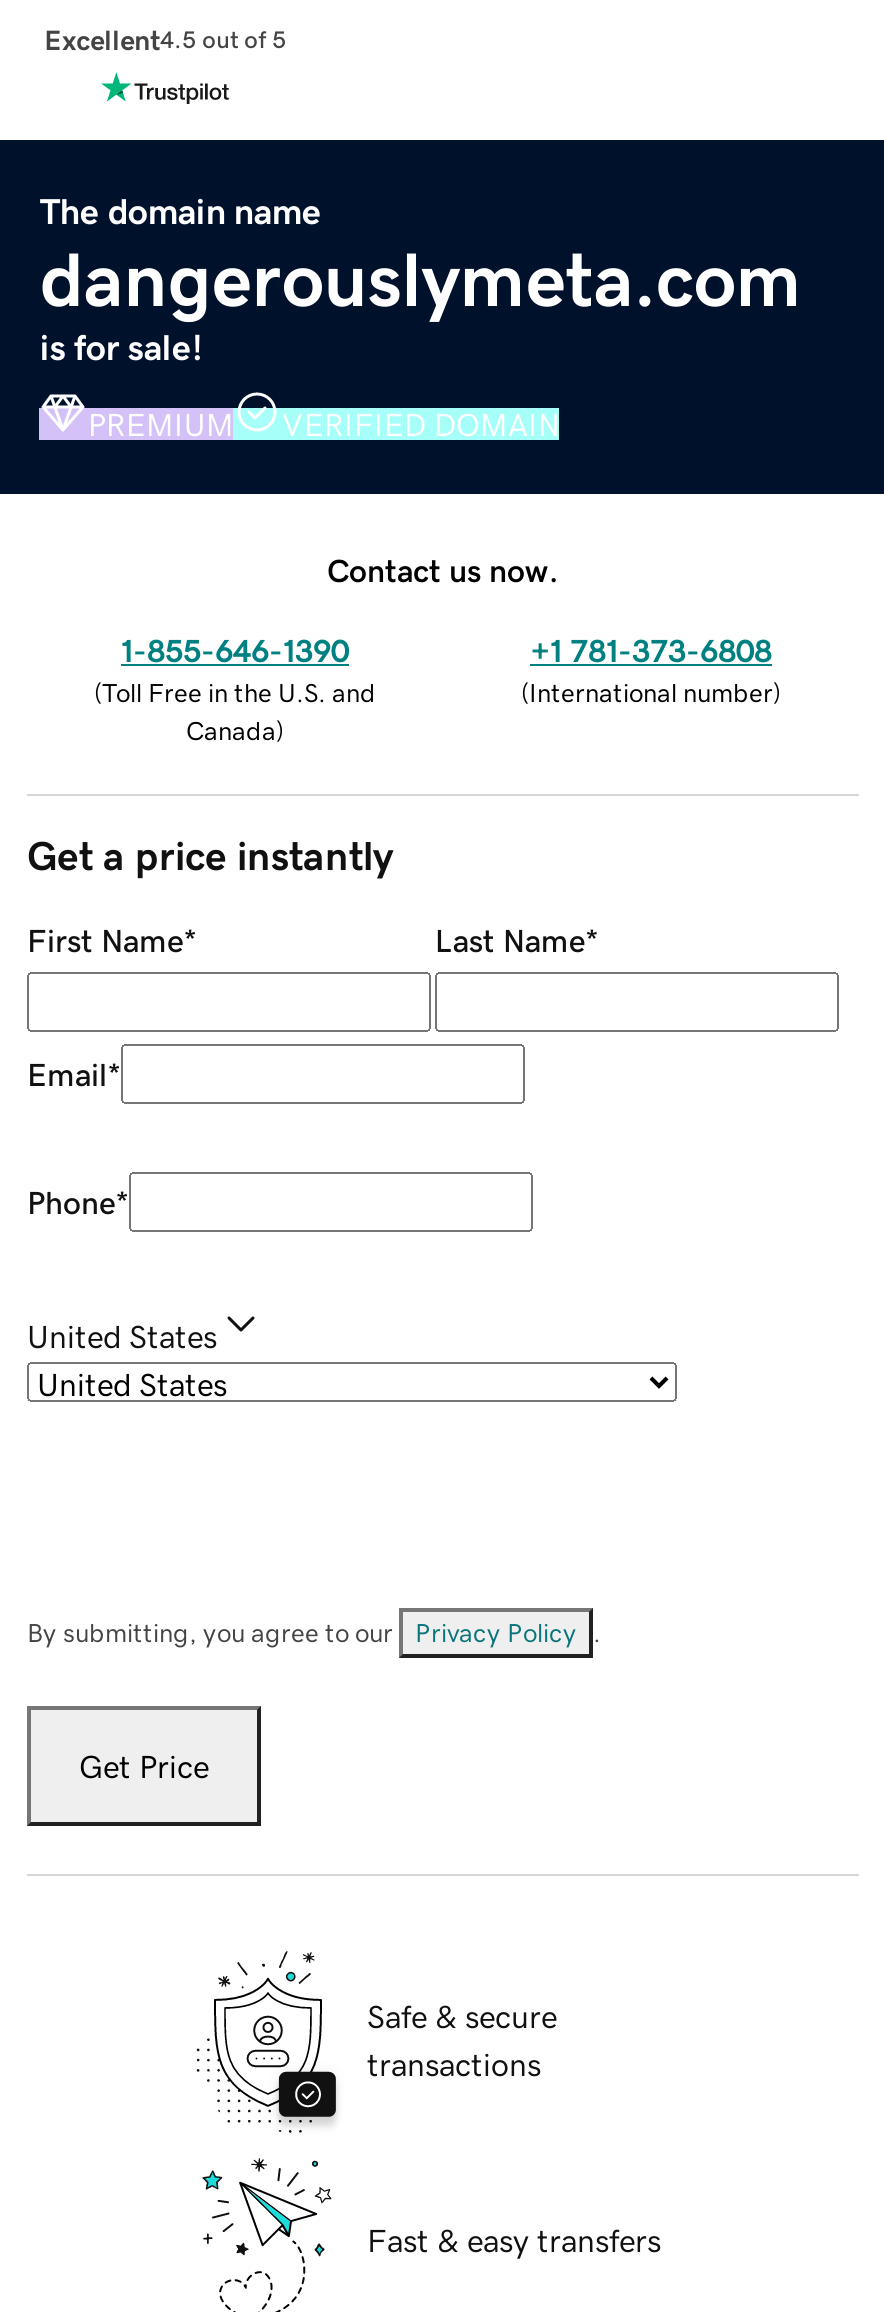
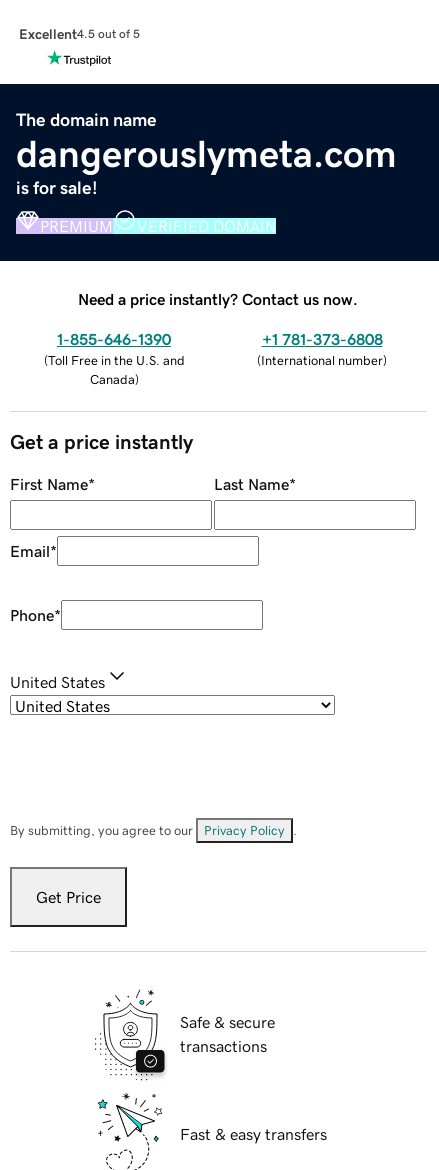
[327,553,559,585] Contact us now. -> [78,291,358,307] Need a price instantly? Contact us now.

